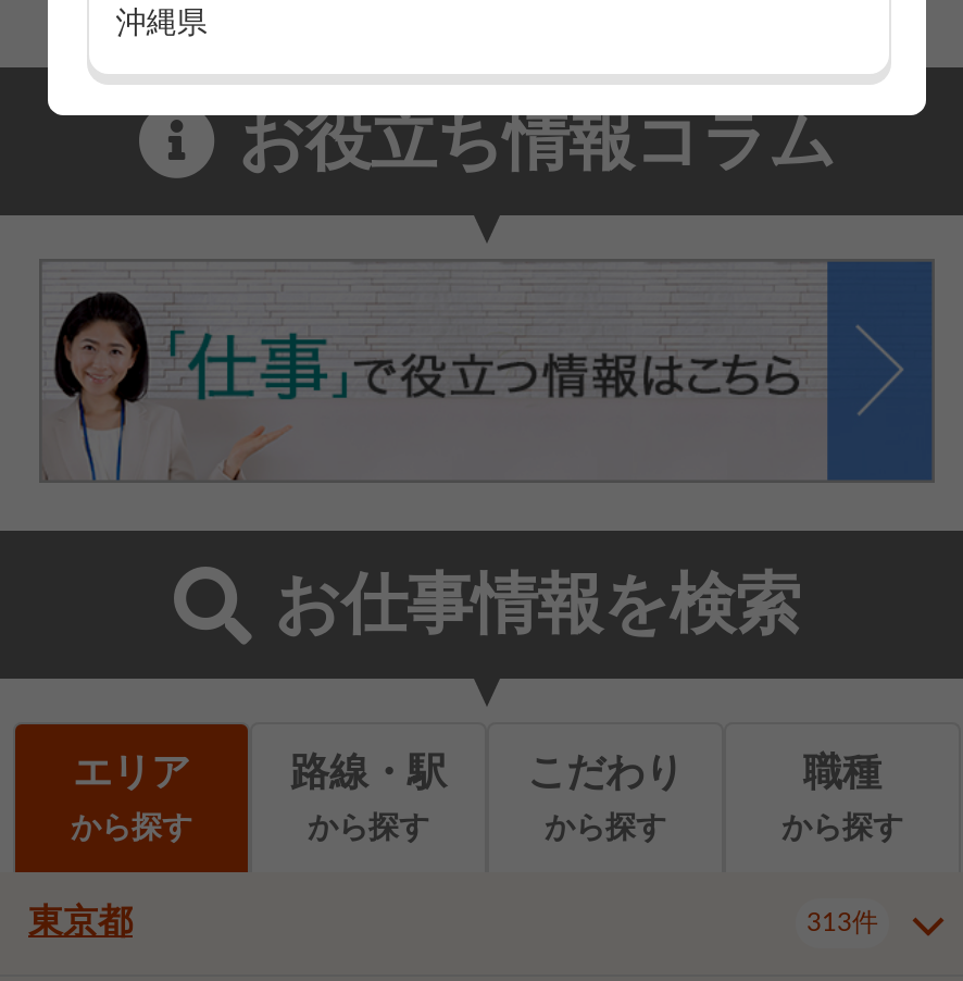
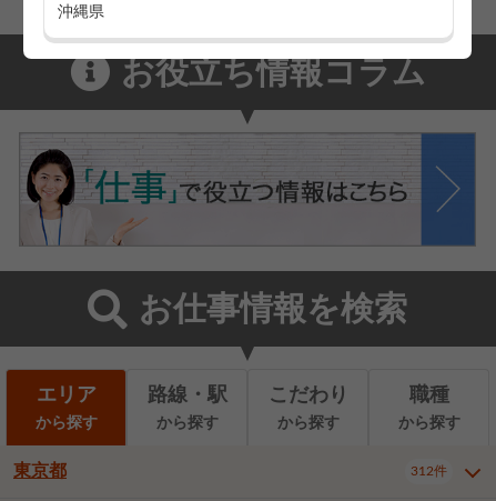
[806,909,878,935] 313件 -> [411,464,447,478] 312件

